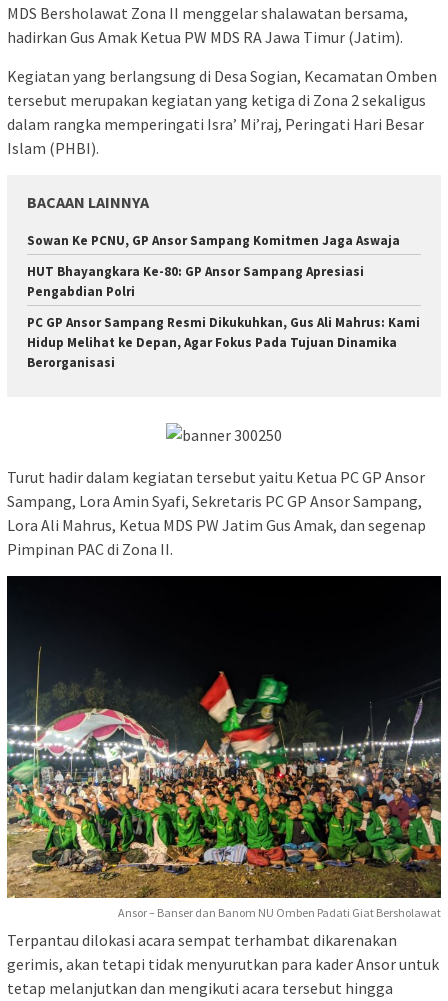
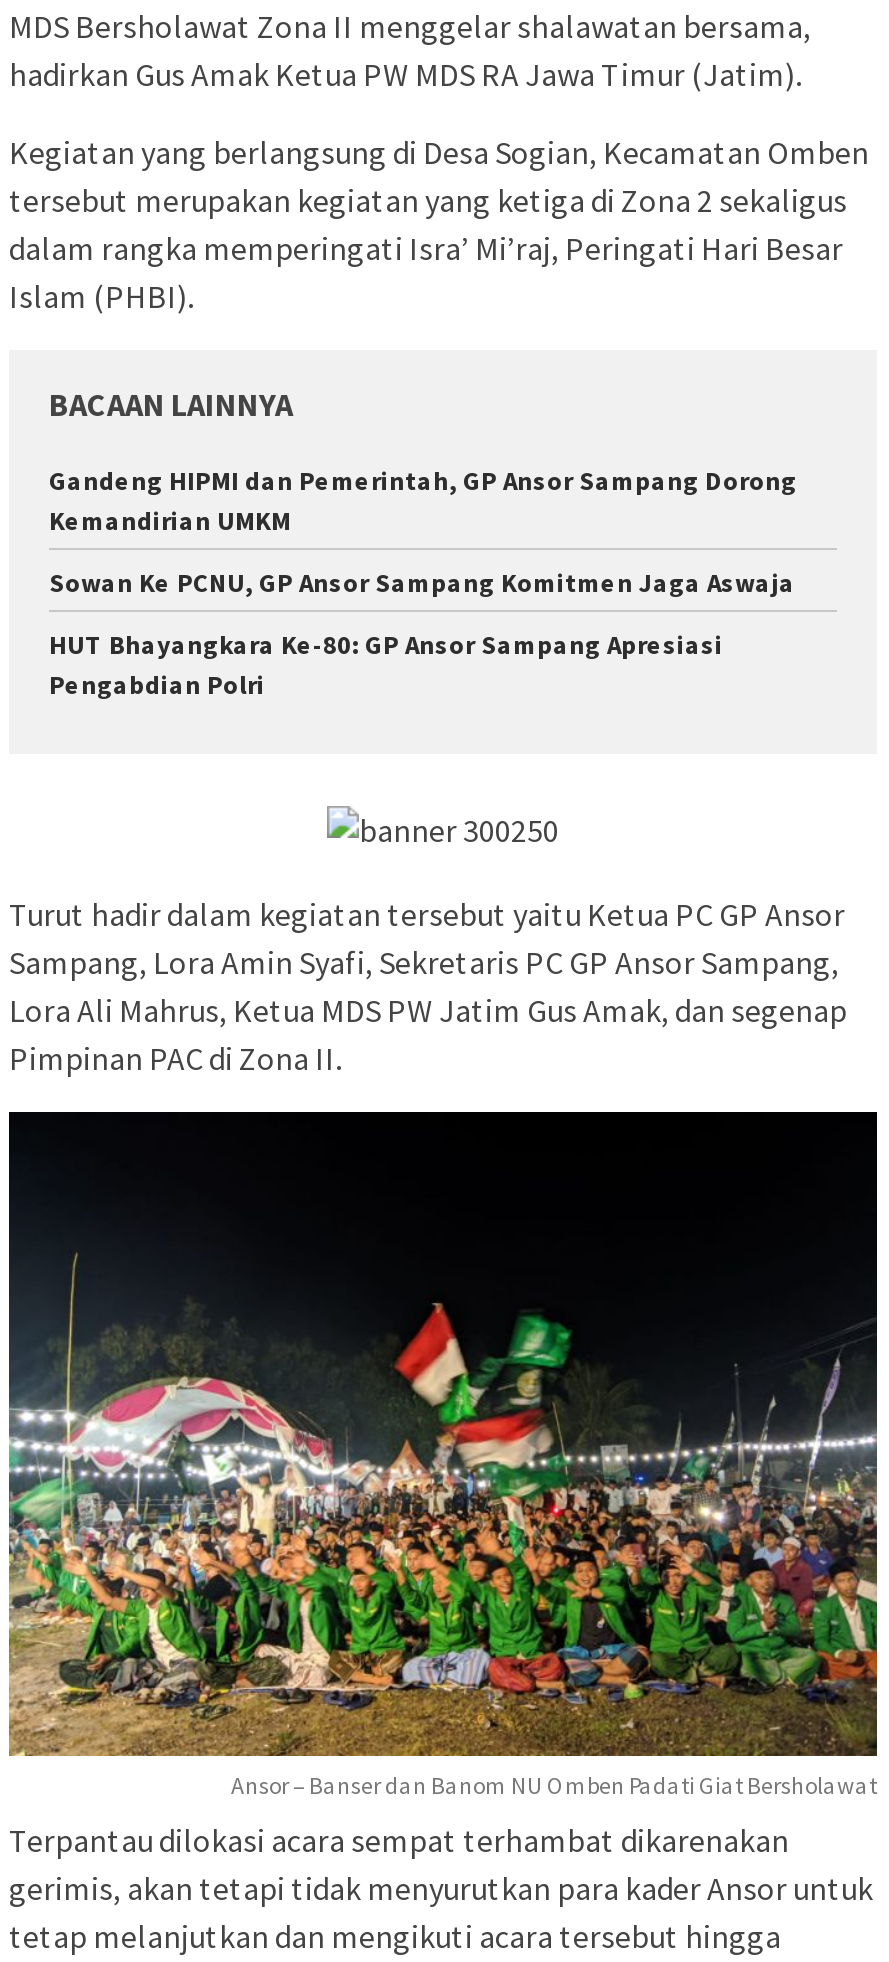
none -> [49,463,797,537] Gandeng HIPMI dan Pemerintah, GP Ansor Sampang Dorong | Kemandirian UMKM
moved [27,232,400,300] -> [49,565,795,701]: Sowan Ke PCNU, GP Ansor Sampang Komitmen Jaga Aswaja | HUT Bhayangkara Ke-80: GP Ansor Sampang Apresiasi | Pengabdian Polri
[27,314,420,371] PC GP Ansor Sampang Resmi Dikukuhkan, Gus Ali Mahrus: Kami | Hidup Melihat ke Depan, Agar Fokus Pada Tujuan Dinamika | Berorganisasi -> none

